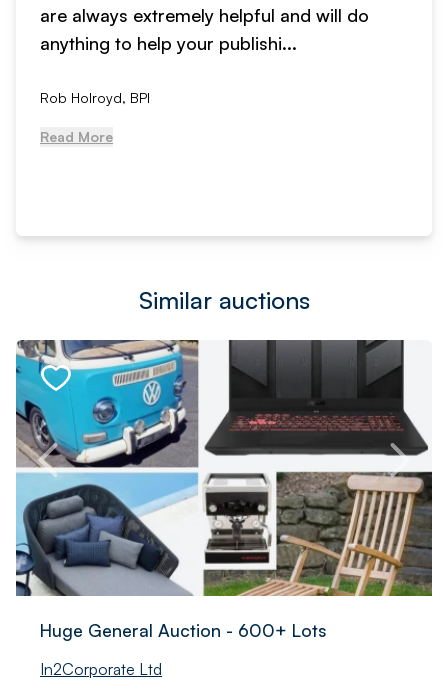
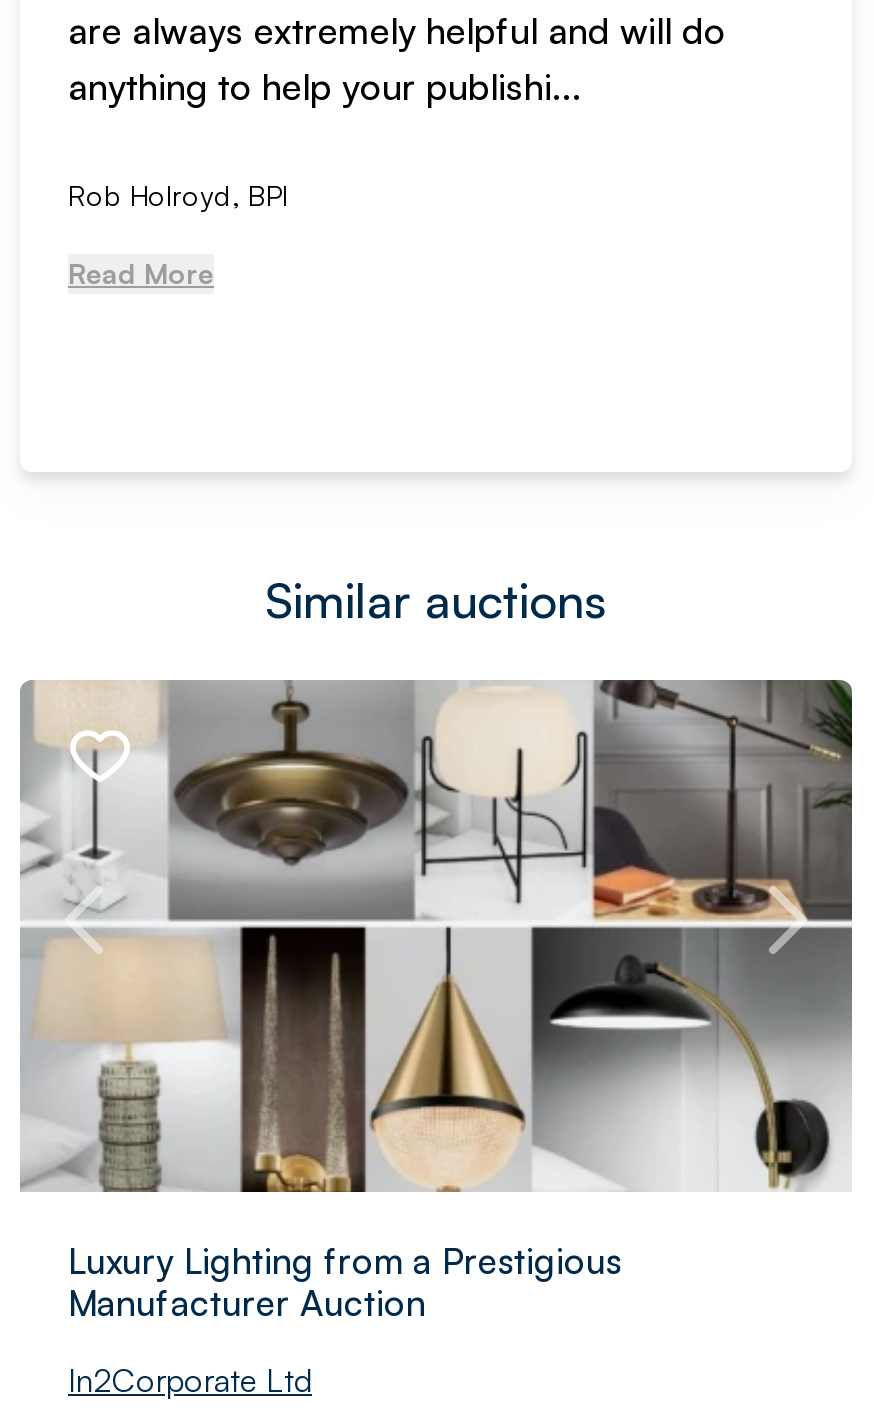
[15,339,433,640] [image] | Huge General Auction - 600+ Lots -> [20,678,854,1323] [image] | Luxury Lighting from a Prestigious | Manufacturer Auction

